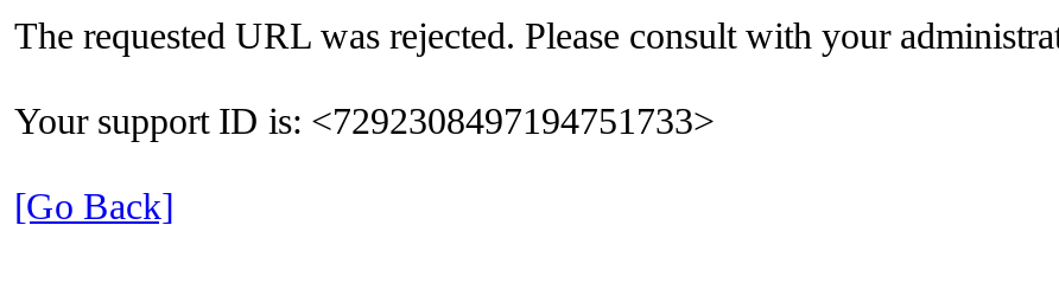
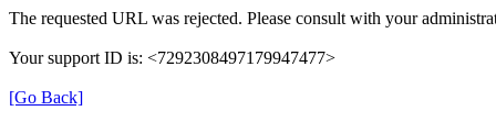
[14,101,715,141] Your support ID is: <7292308497194751733> -> [9,48,335,67] Your support ID is: <7292308497179947477>

